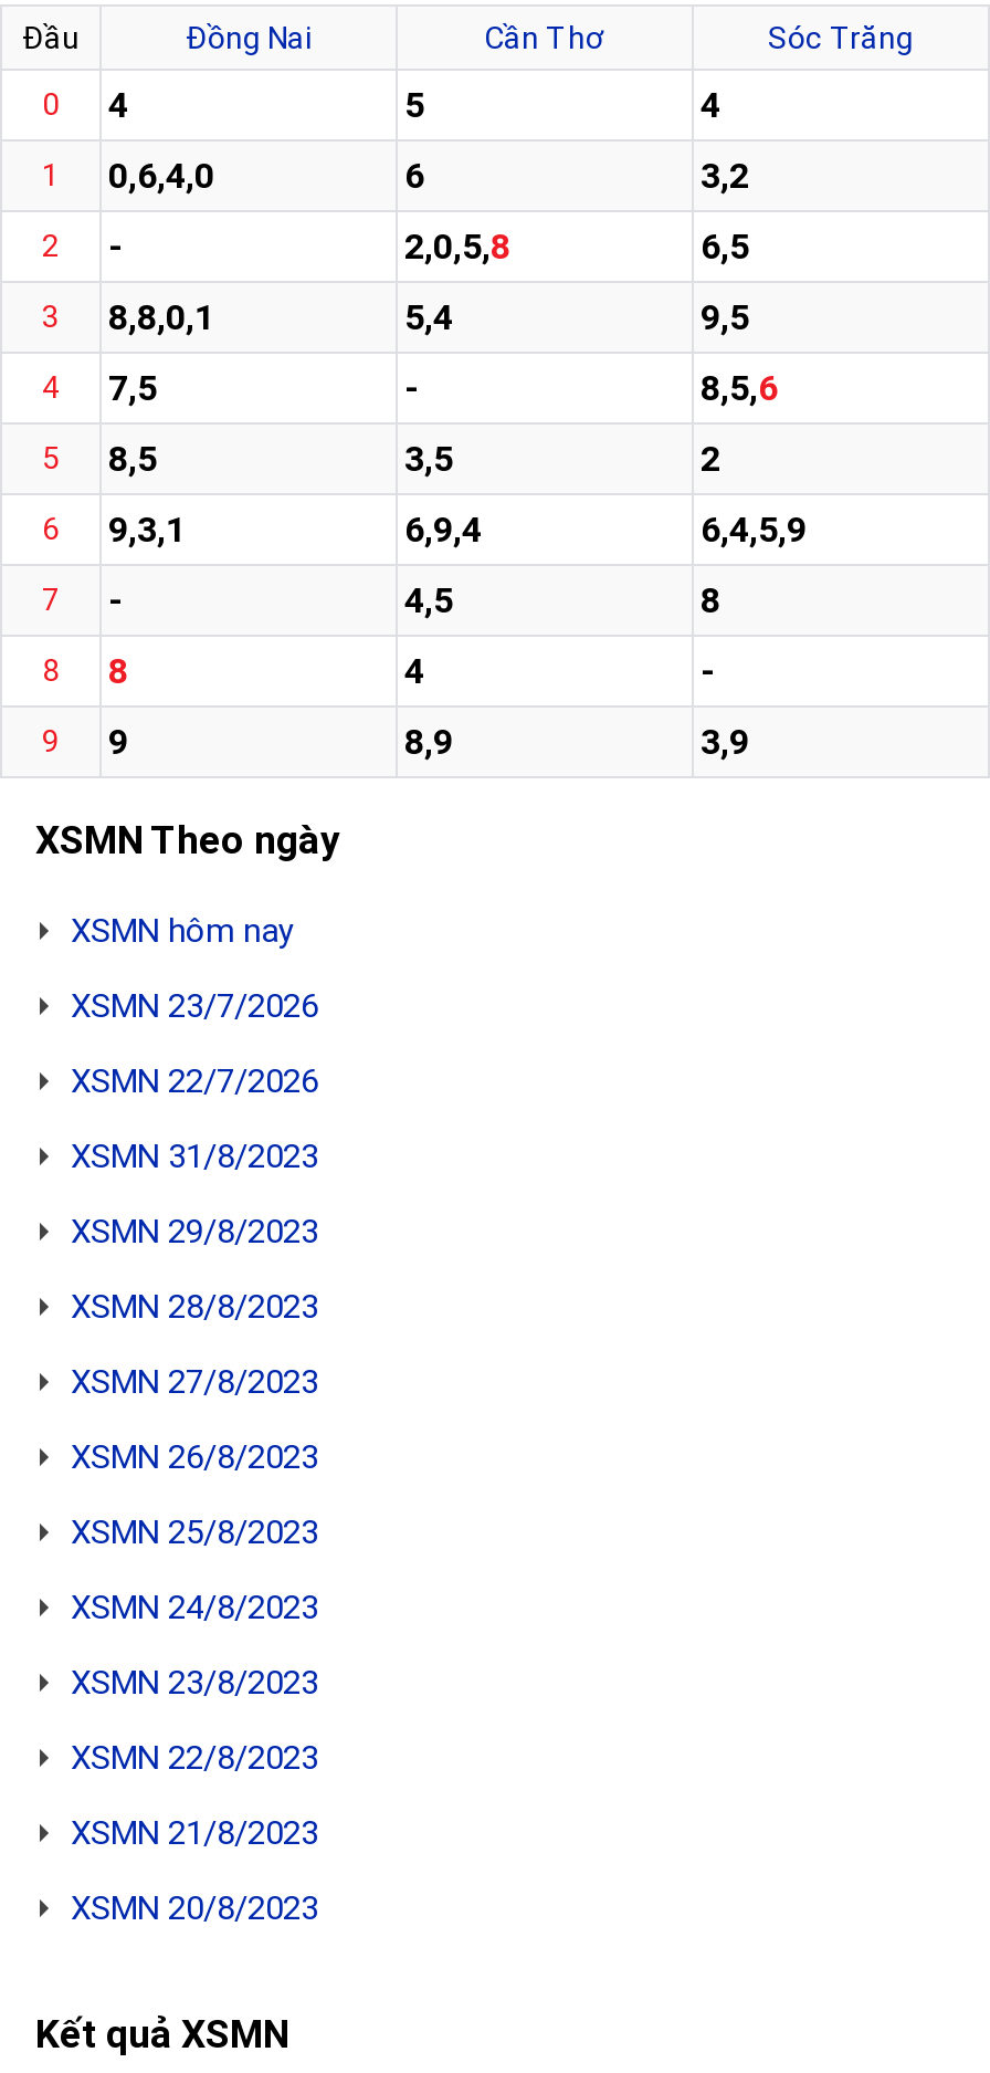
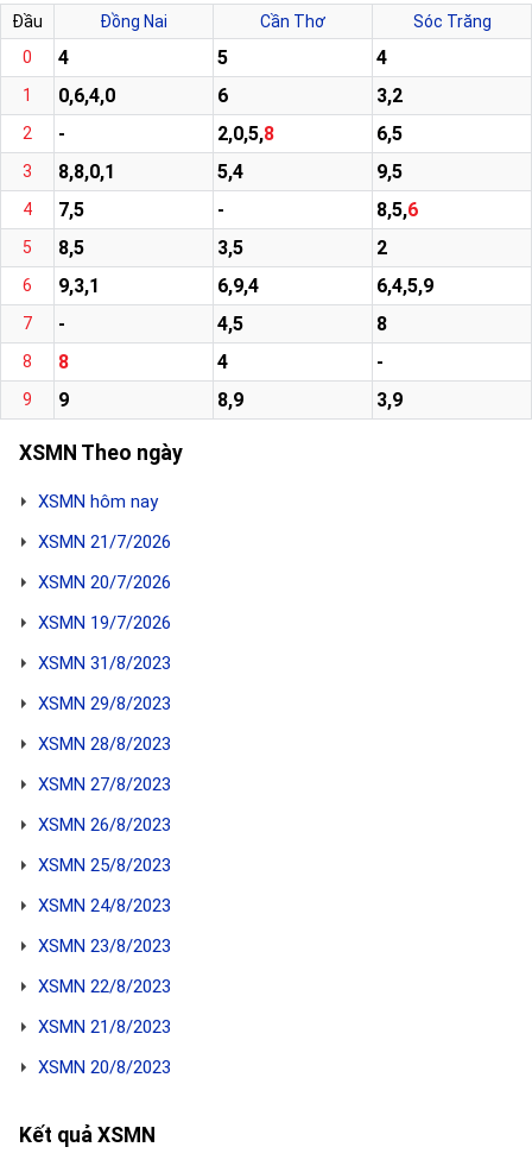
[71,986,318,1101] XSMN 23/7/2026 | XSMN 22/7/2026 -> [38,531,171,634] XSMN 21/7/2026 | XSMN 20/7/2026 | XSMN 19/7/2026

